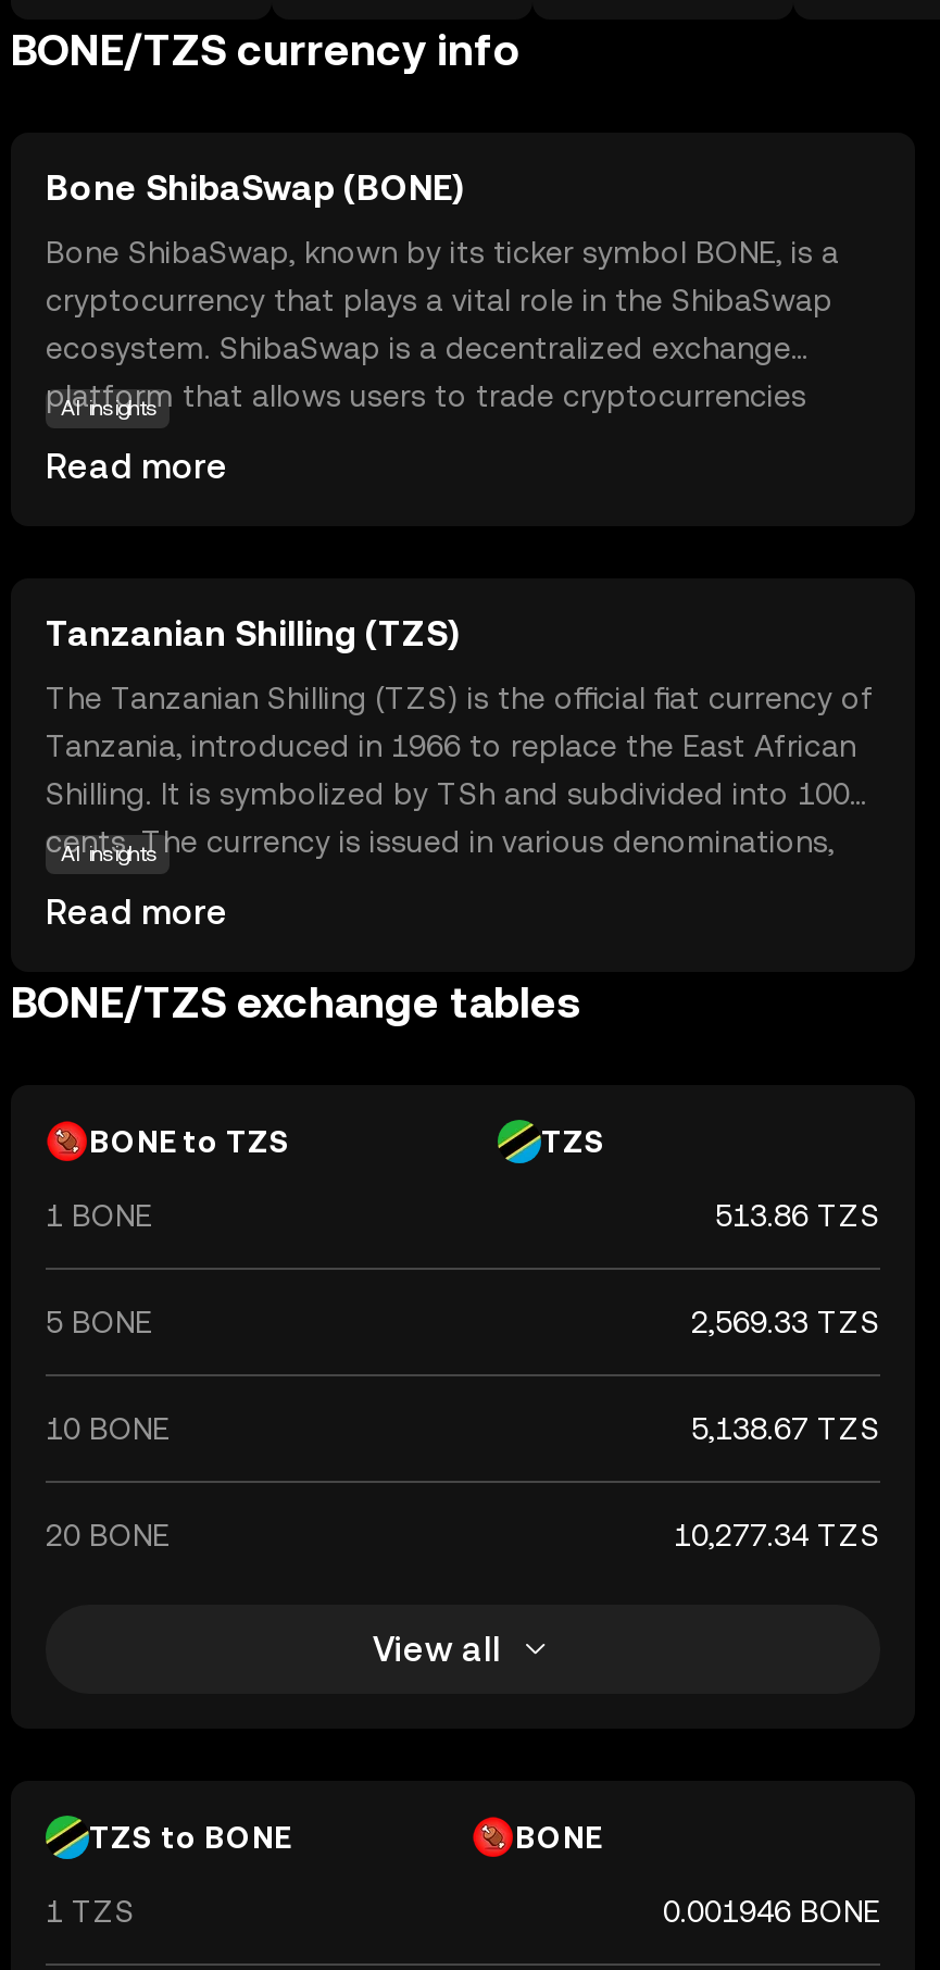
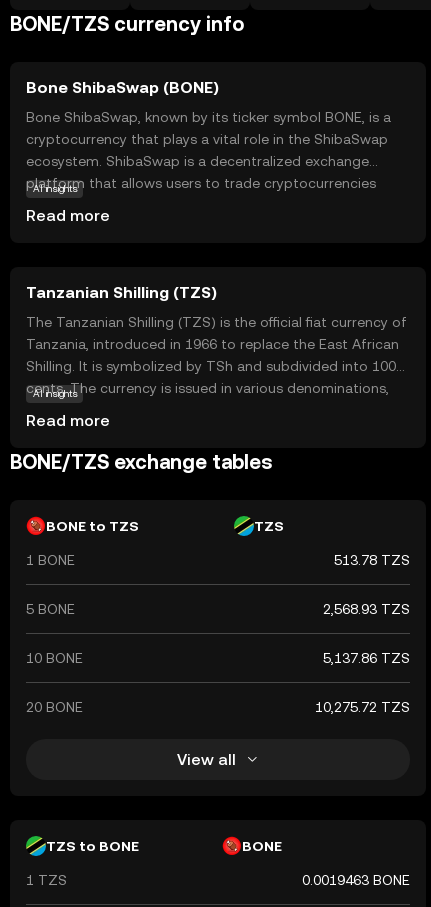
[715,1198,880,1233] 513.86 TZS -> [334,552,410,568] 513.78 TZS
[691,1305,880,1339] 2,569.33 TZS -> [323,601,410,617] 2,568.93 TZS
[691,1411,880,1446] 5,138.67 TZS -> [323,650,410,666] 5,137.86 TZS
[674,1518,880,1553] 10,277.34 TZS -> [315,699,410,715] 10,275.72 TZS
[663,1894,880,1929] 0.001946 BONE -> [302,872,410,888] 0.0019463 BONE

